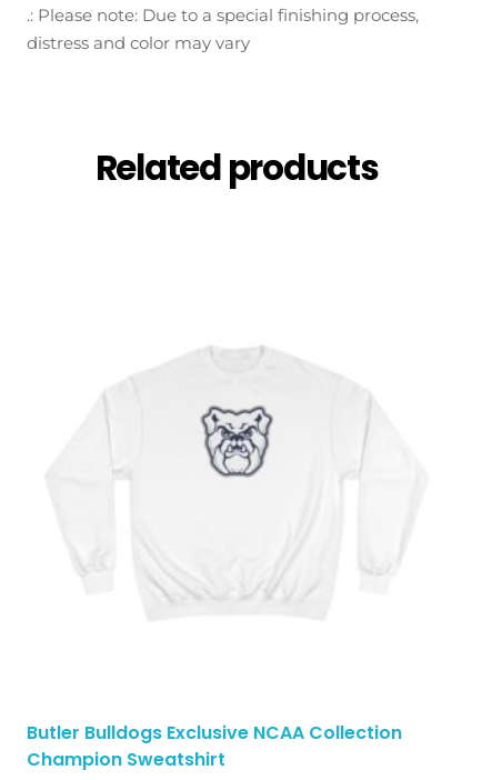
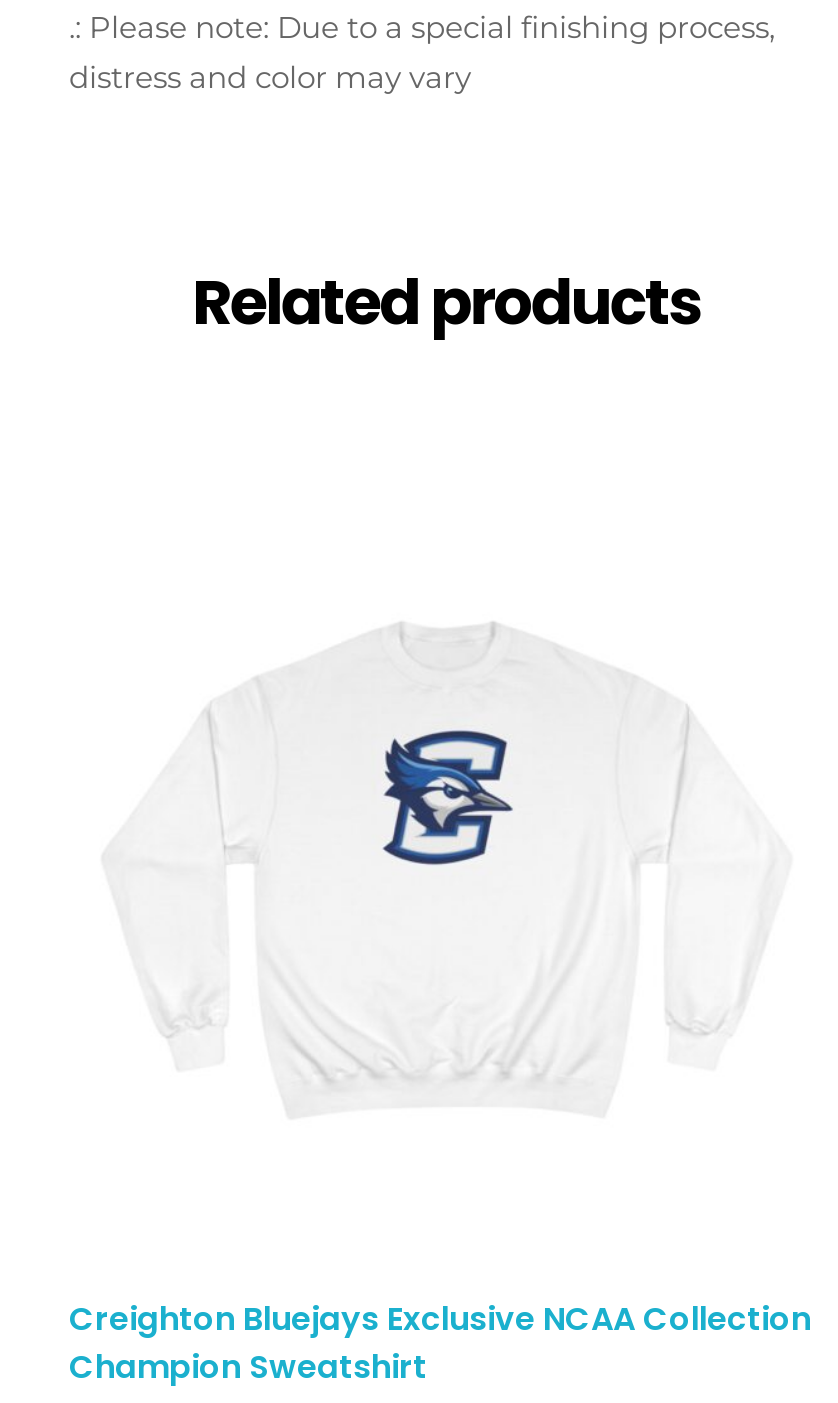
[202,406,273,480] [image] -> [383,728,513,866] [image]
[27,720,402,746] Butler Bulldogs Exclusive NCAA Collection -> [69,1297,811,1343] Creighton Bluejays Exclusive NCAA Collection

